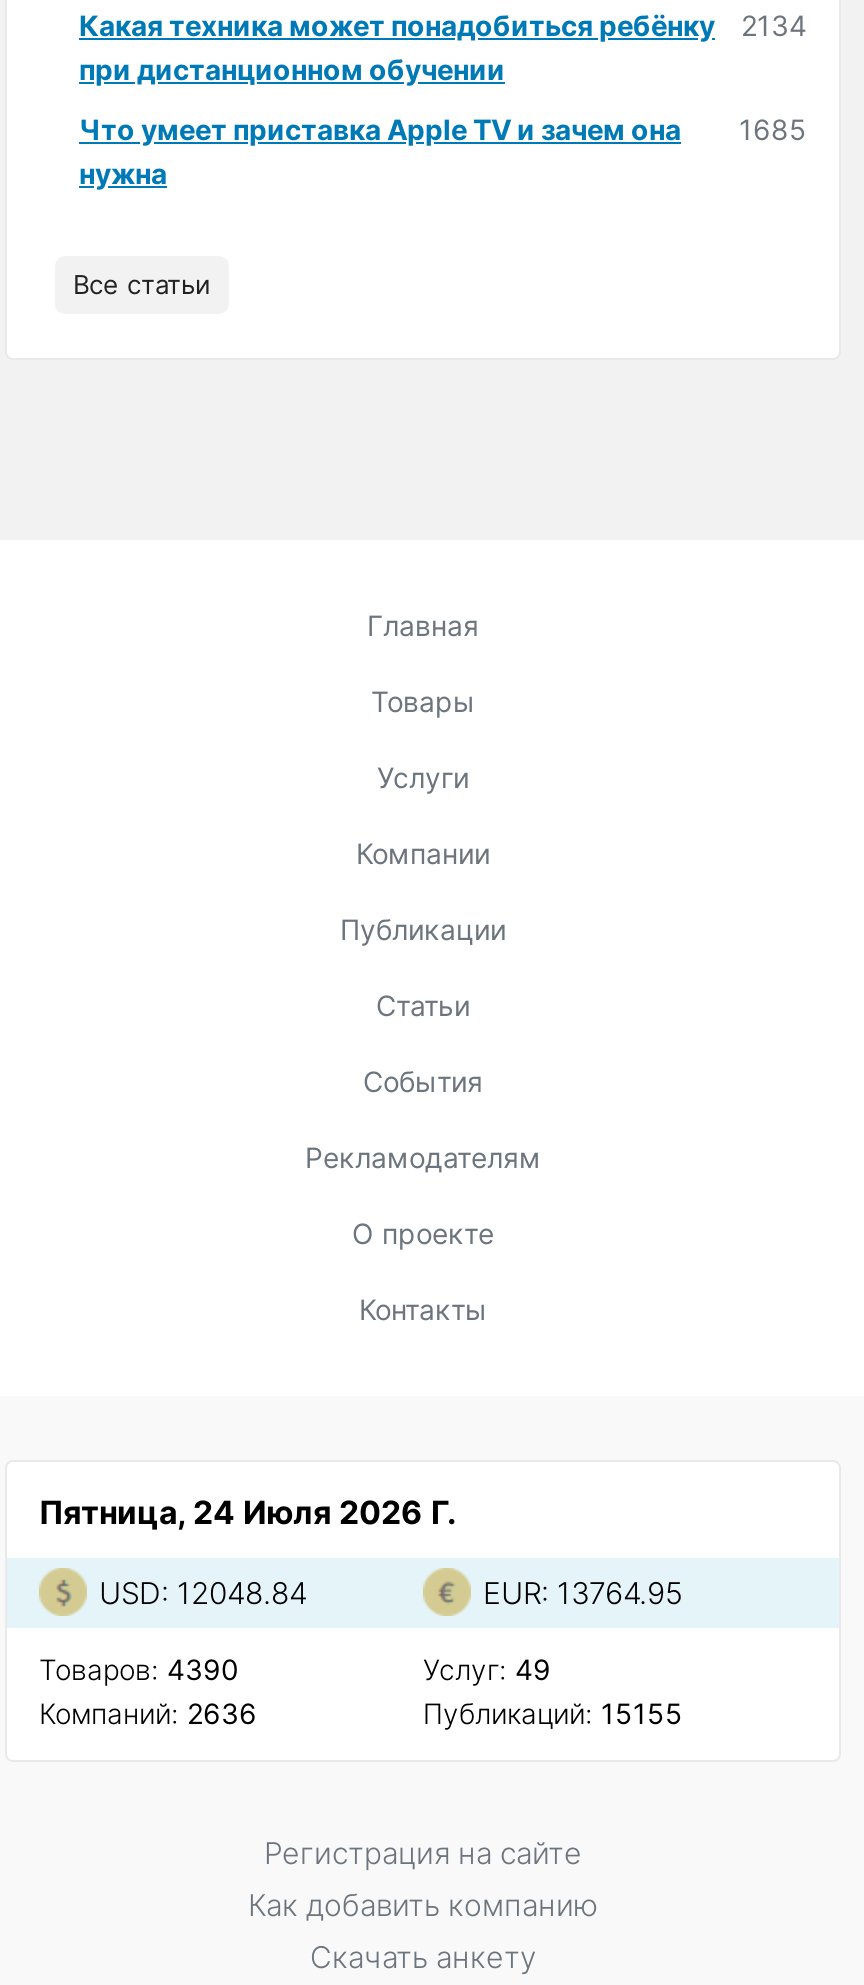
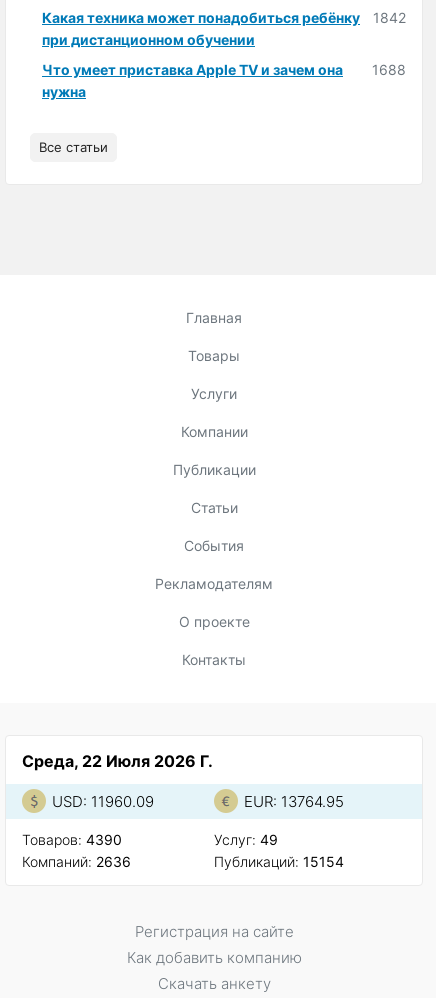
[79,8,807,42] Какая техника может понадобиться ребёнку 2134 -> [42,9,406,26] Какая техника может понадобиться ребёнку 1842
[79,112,807,146] Что умеет приставка Apple TV и зачем она 1685 -> [42,61,406,78] Что умеет приставка Apple TV и зачем она 1688
[39,1492,457,1532] Пятница, 24 Июля 2026 Г. -> [22,751,213,771] Среда, 22 Июля 2026 Г.
[99,1574,307,1612] USD: 12048.84 -> [52,792,154,811] USD: 11960.09
[423,1696,683,1730] Публикаций: 15155 -> [214,853,344,870] Публикаций: 15154

